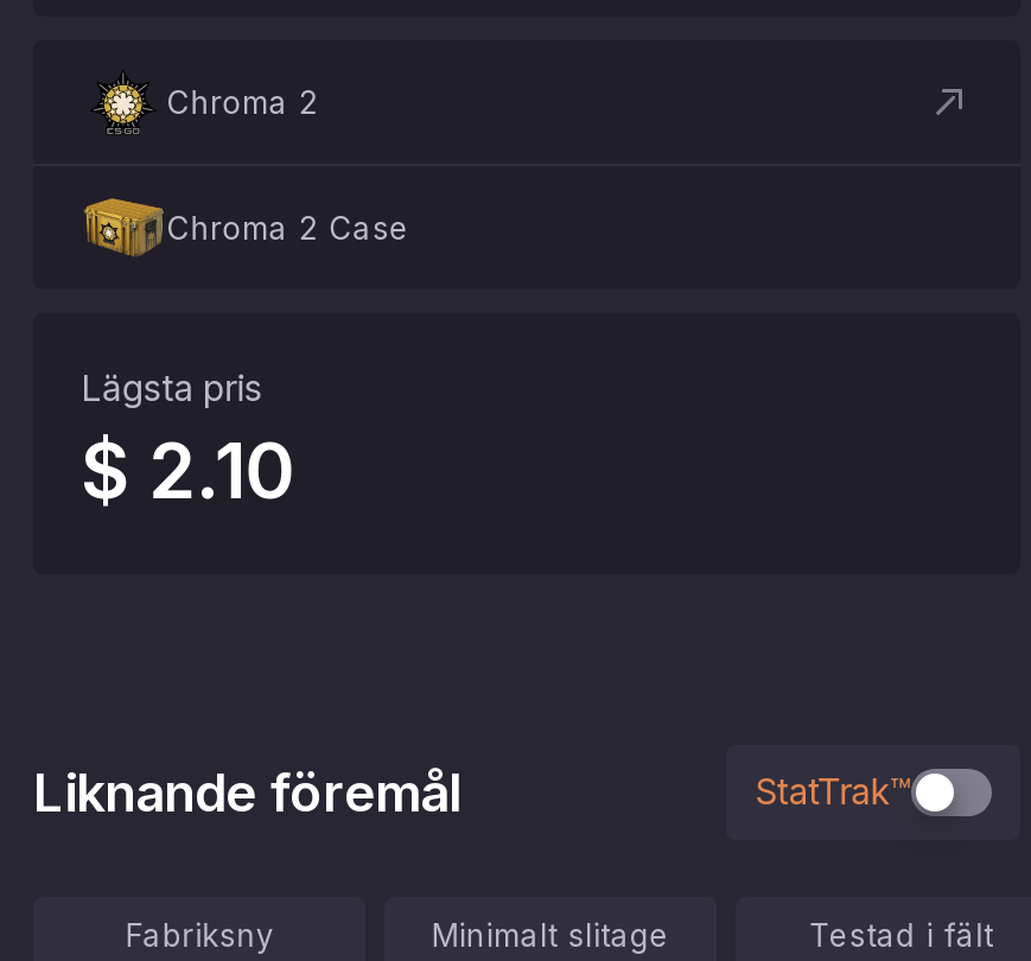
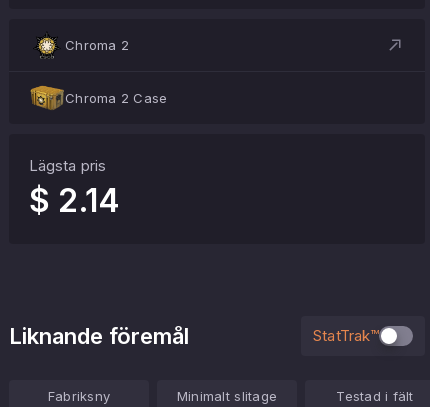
[81,425,297,517] $ 2.10 -> [29,181,120,220] $ 2.14

